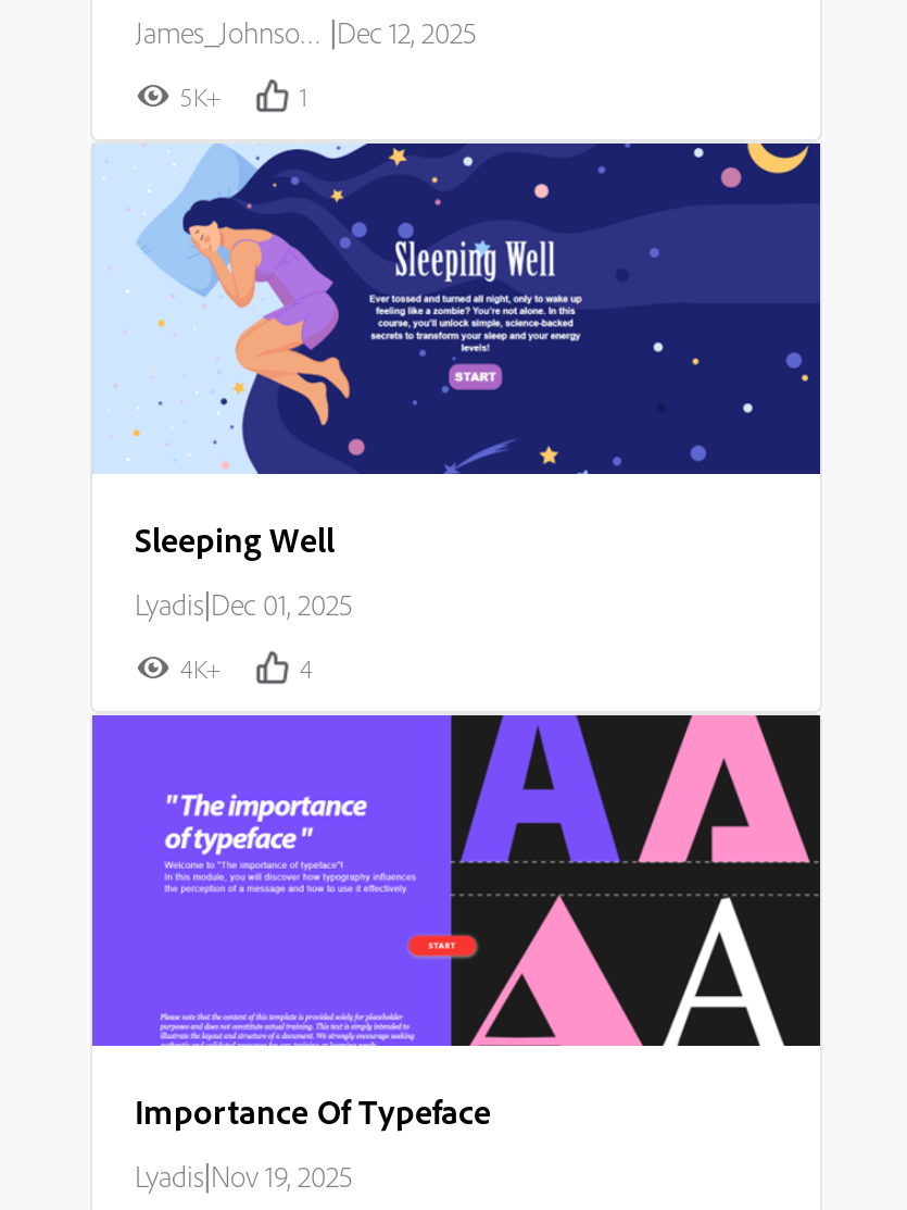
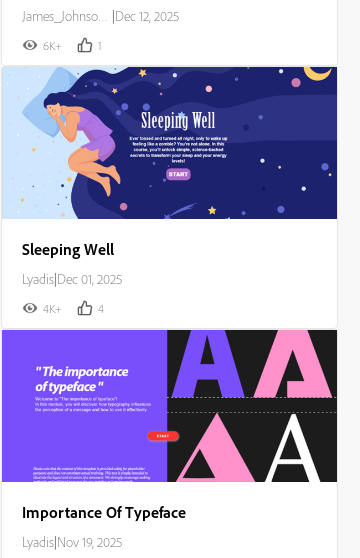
[180,80,222,113] 5K+ -> [42,38,61,53] 6K+

